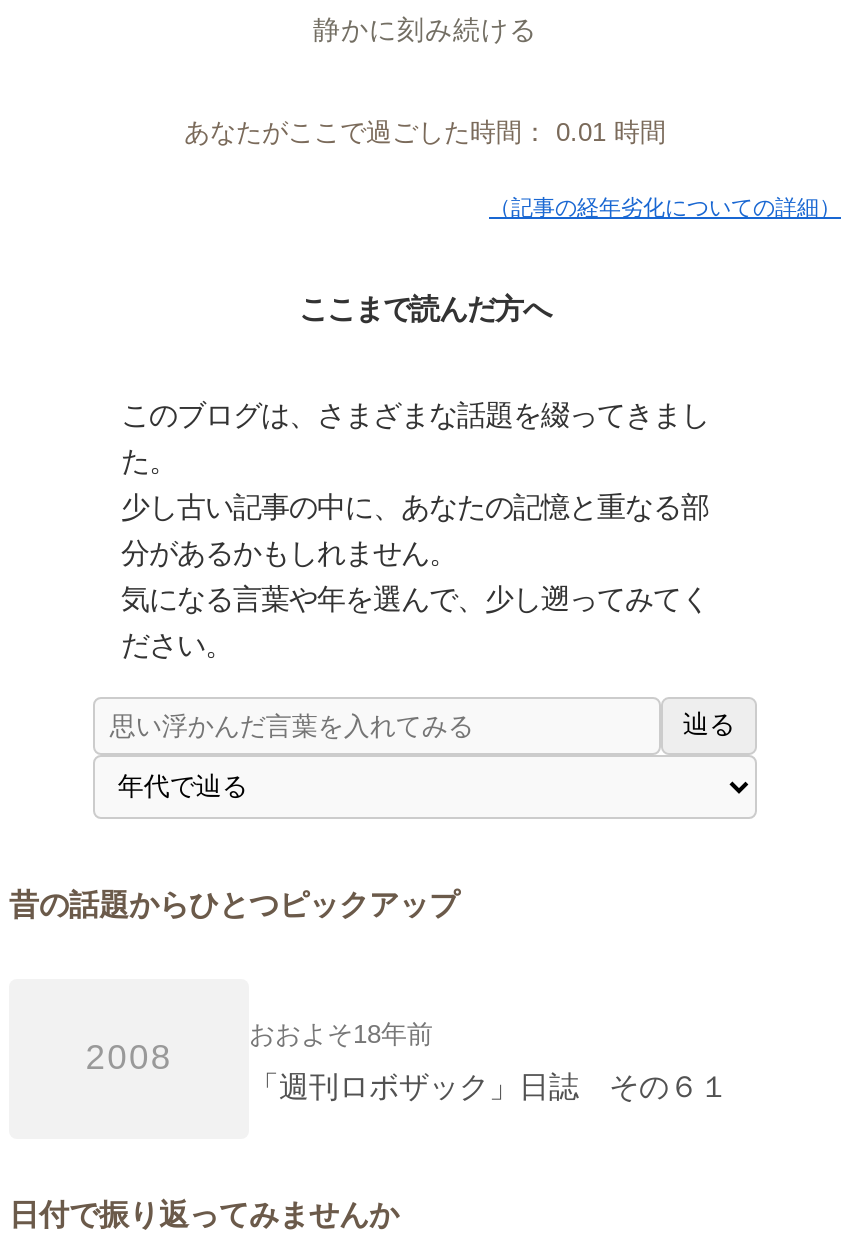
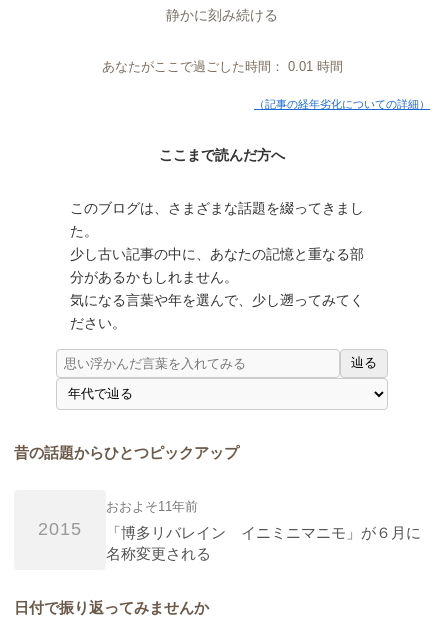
[249,1018,433,1048] おおよそ18年前 -> [106,499,198,514] おおよそ11年前
[85,1037,173,1077] 2008 -> [38,519,82,539] 2015
[249,1068,729,1102] 「週刊ロボザック」日誌 その６１ -> [106,524,421,562] 「博多リバレイン イニミニマニモ」が６月に | 名称変更される

